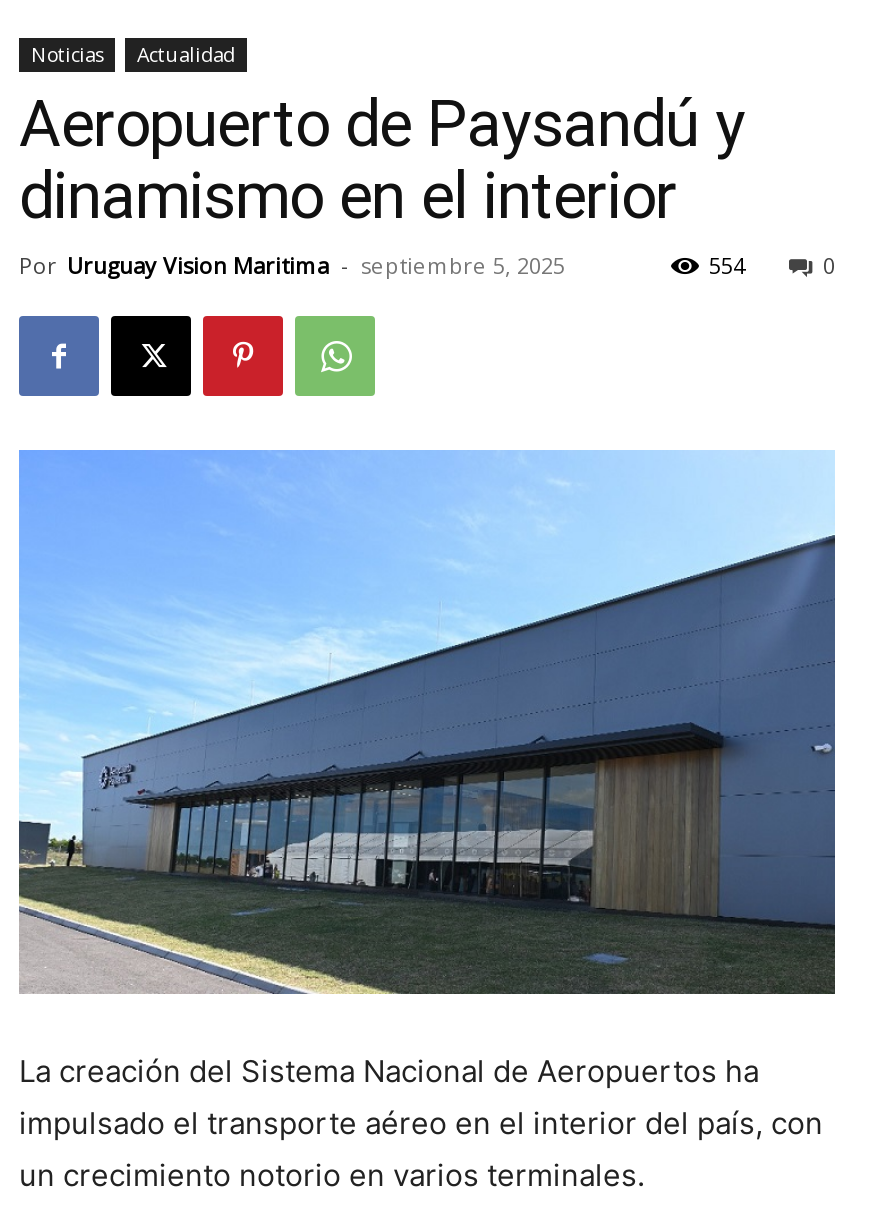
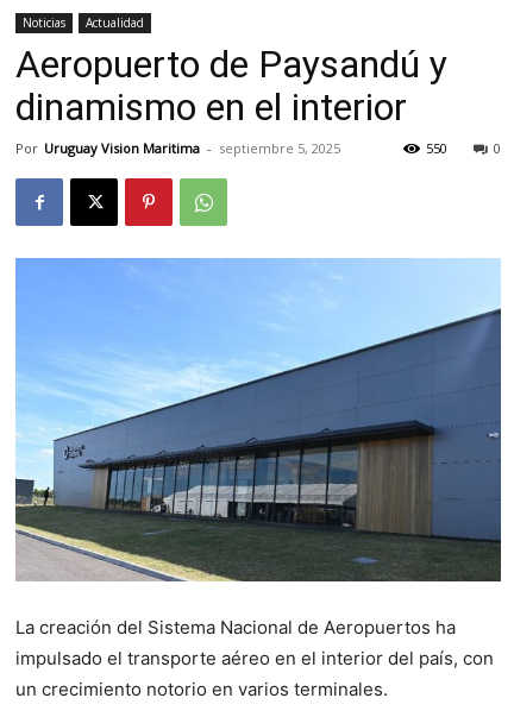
[709,250,745,280] 554 -> [426,139,447,157] 550

